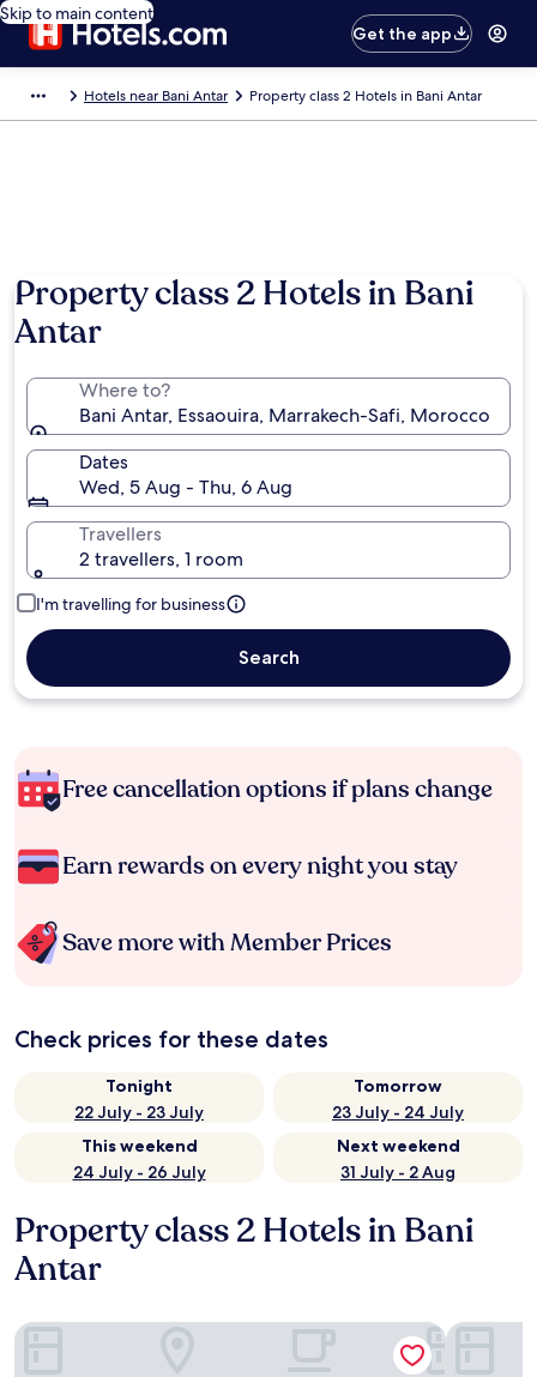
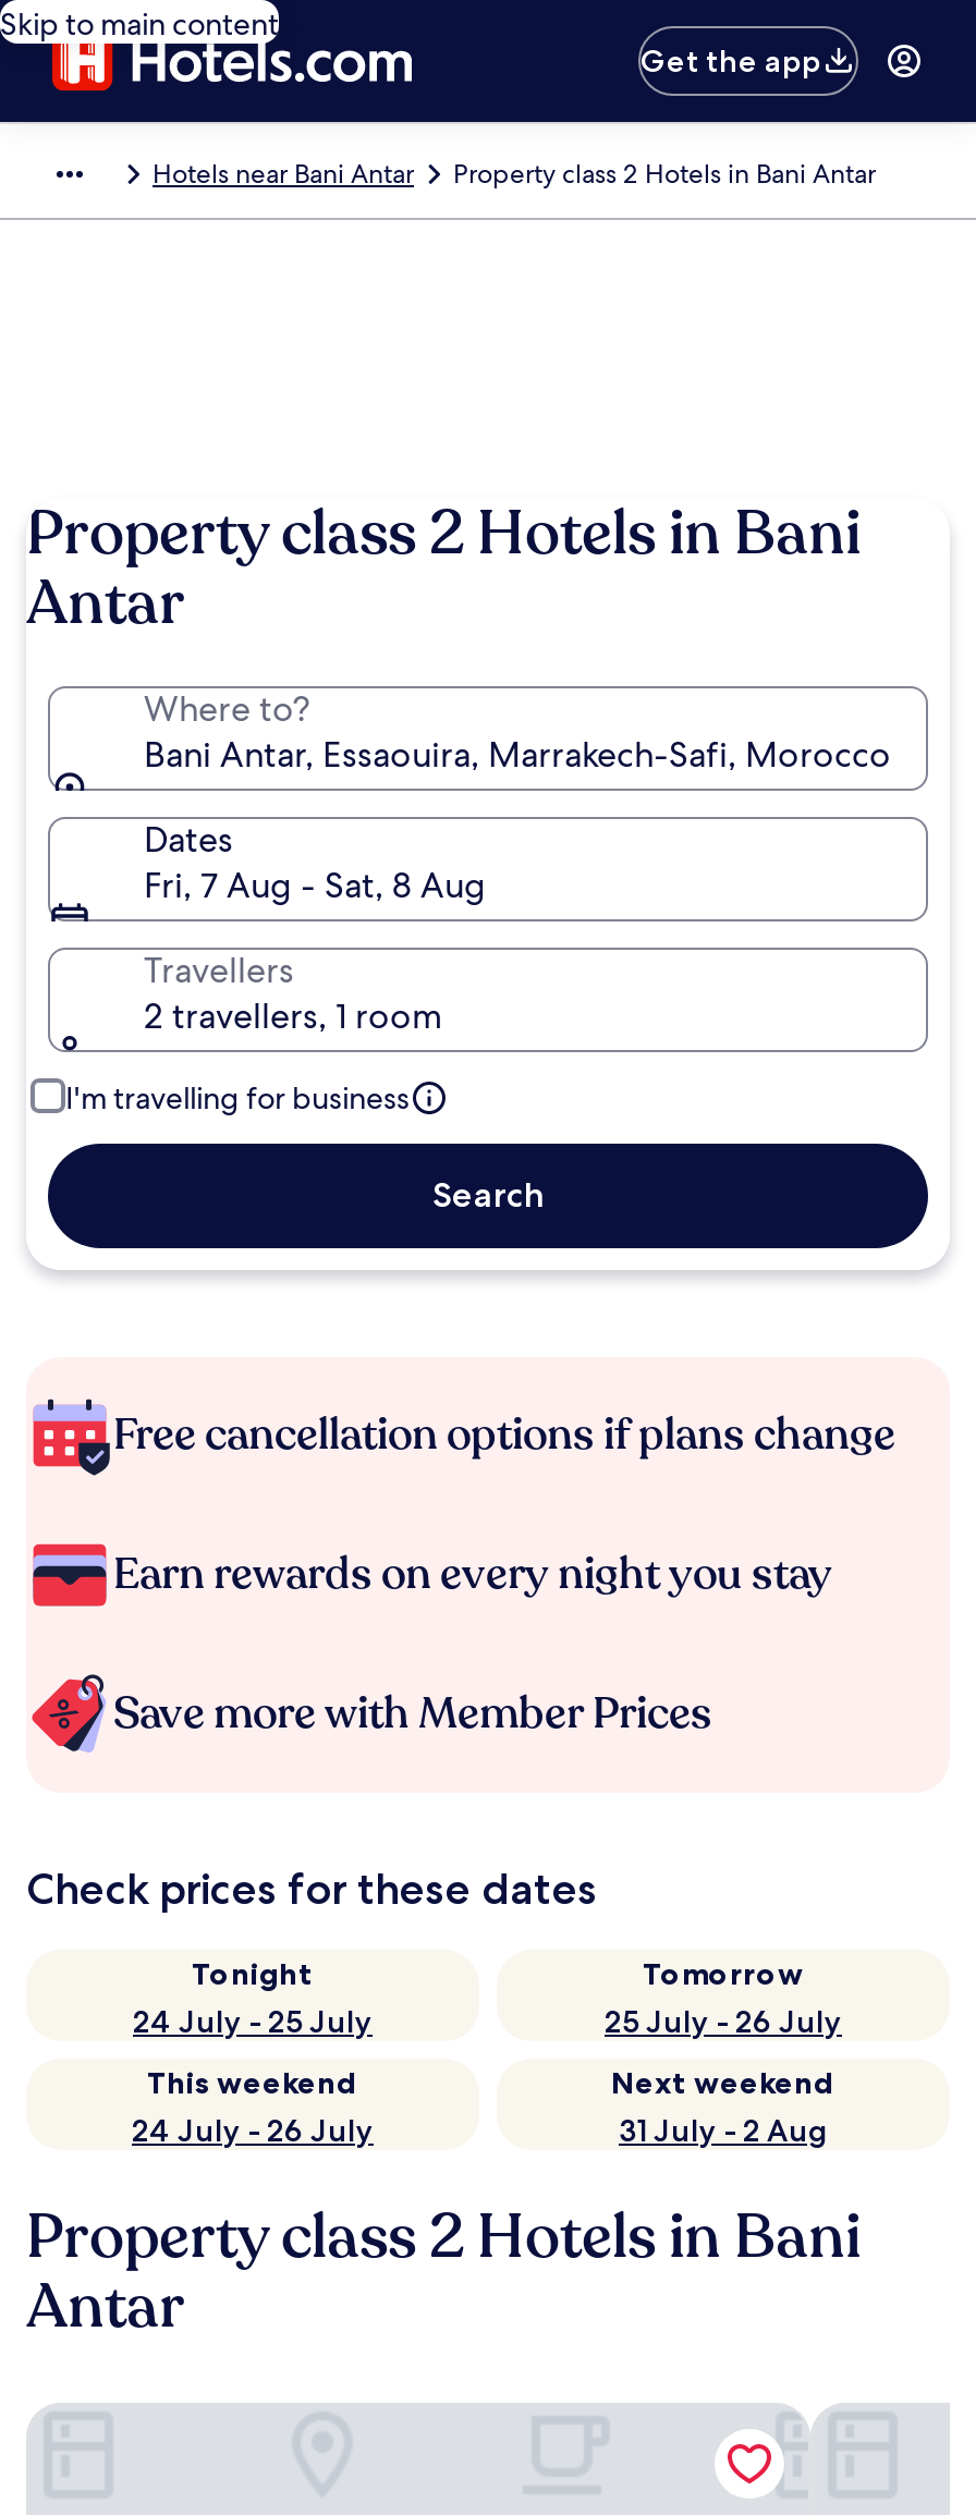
[79,475,292,500] Wed, 5 Aug - Thu, 6 Aug -> [144,863,486,908] Fri, 7 Aug - Sat, 8 Aug
[74,1101,204,1123] 22 July - 23 July -> [133,2002,373,2041] 24 July - 25 July
[332,1101,464,1123] 23 July - 24 July -> [605,2002,842,2041] 25 July - 26 July

